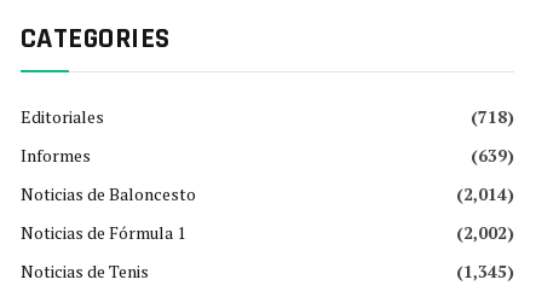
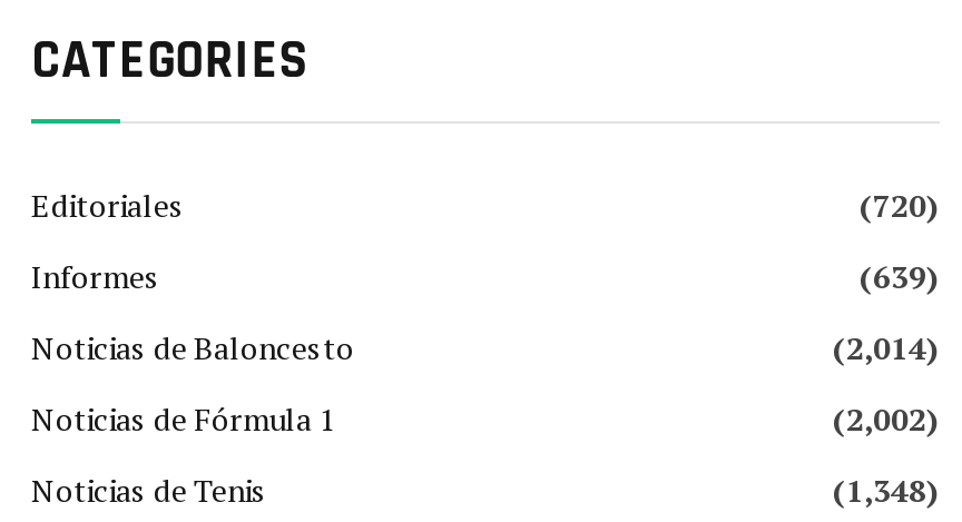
[471,104,514,127] (718) -> [860,183,940,225] (720)
[456,259,514,282] (1,345) -> [833,467,940,510] (1,348)

